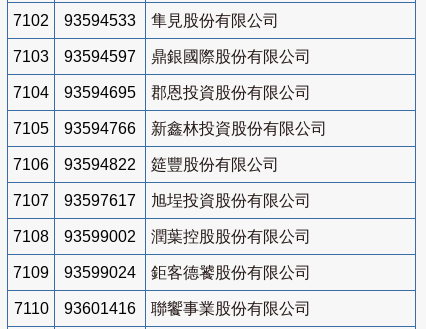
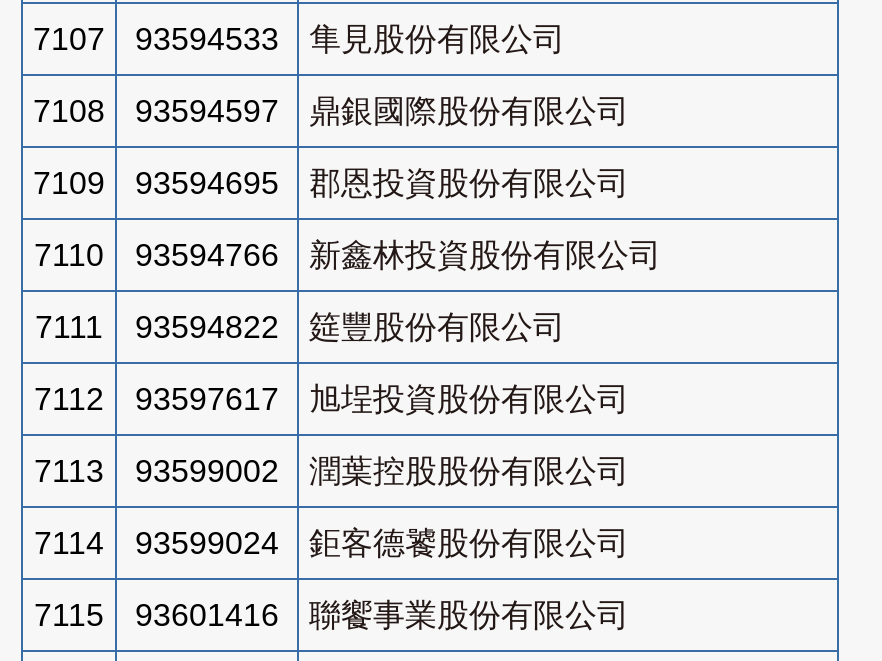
[13,12,279,29] 7102 93594533 隼見股份有限公司 -> [33,22,565,56] 7107 93594533 隼見股份有限公司
[13,48,311,65] 7103 93594597 鼎銀國際股份有限公司 -> [33,94,629,128] 7108 93594597 鼎銀國際股份有限公司
[13,84,311,101] 7104 93594695 郡恩投資股份有限公司 -> [33,166,629,200] 7109 93594695 郡恩投資股份有限公司
[13,120,327,137] 7105 93594766 新鑫林投資股份有限公司 -> [34,238,661,272] 7110 93594766 新鑫林投資股份有限公司
[13,156,279,173] 7106 93594822 筵豐股份有限公司 -> [35,310,565,344] 7111 93594822 筵豐股份有限公司
[13,192,311,209] 7107 93597617 旭埕投資股份有限公司 -> [34,382,629,416] 7112 93597617 旭埕投資股份有限公司
[13,228,311,245] 7108 93599002 潤葉控股股份有限公司 -> [34,454,629,488] 7113 93599002 潤葉控股股份有限公司
[13,264,311,281] 7109 93599024 鉅客德饕股份有限公司 -> [34,526,629,560] 7114 93599024 鉅客德饕股份有限公司
[13,300,311,317] 7110 93601416 聯饗事業股份有限公司 -> [34,598,629,632] 7115 93601416 聯饗事業股份有限公司

